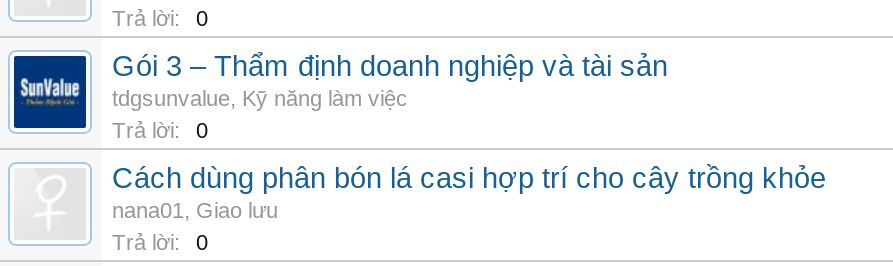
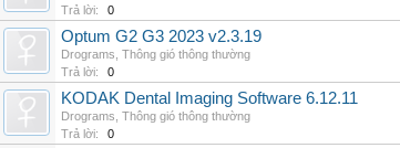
[12,54,88,130] [image] -> none
[112,50,668,110] Gói 3 – Thẩm định doanh nghiệp và tài sản | tdgsunvalue, Kỹ năng làm việc -> [61,28,261,61] Optum G2 G3 2023 v2.3.19 | Drograms, Thông gió thông thường
[112,162,826,222] Cách dùng phân bón lá casi hợp trí cho cây trồng khỏe | nana01, Giao lưu -> [61,89,358,123] KODAK Dental Imaging Software 6.12.11 | Drograms, Thông gió thông thường

